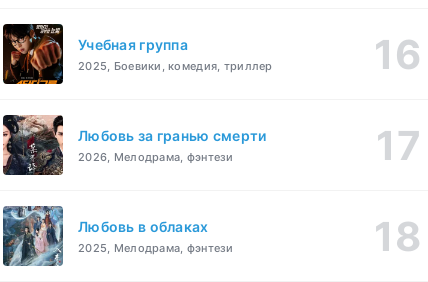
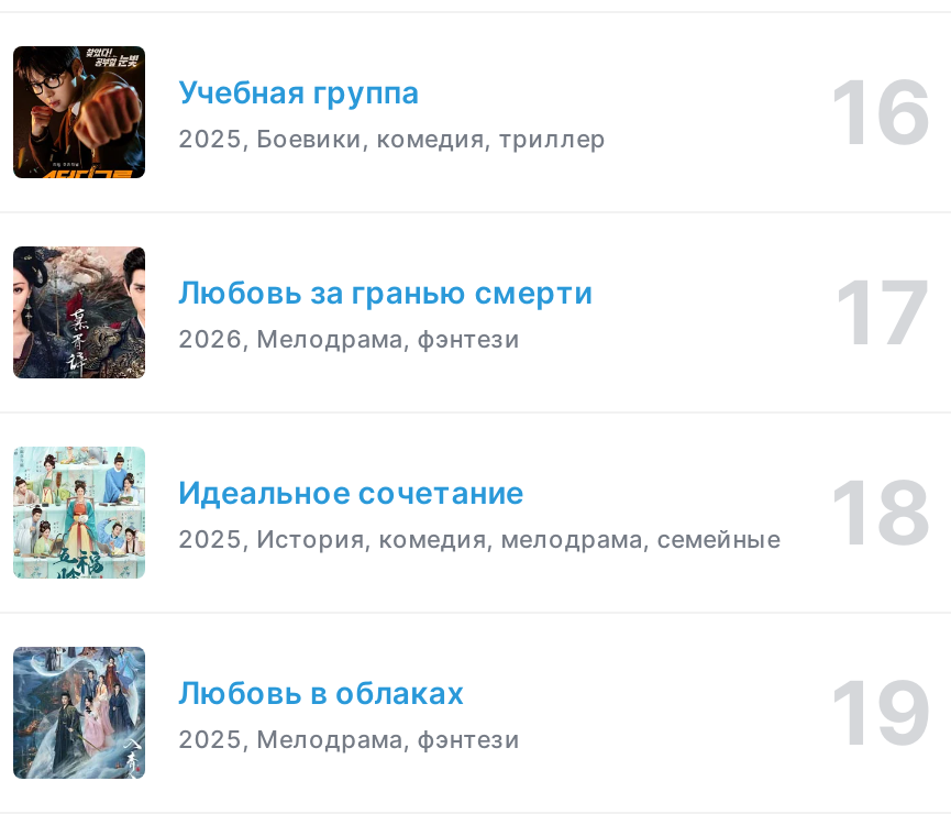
none -> [13,449,781,576] [image] | Идеальное сочетание | 2025, История, комедия, мелодрама, семейные

